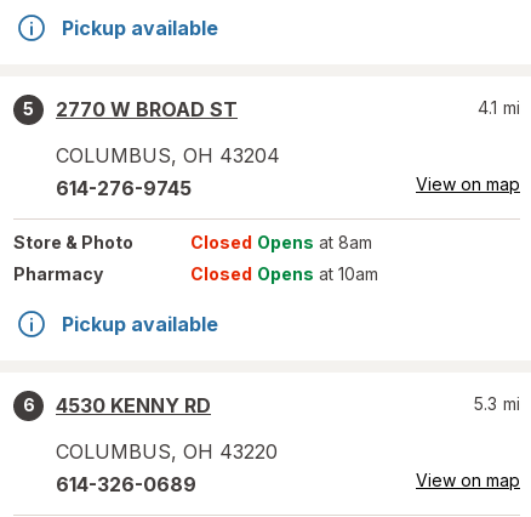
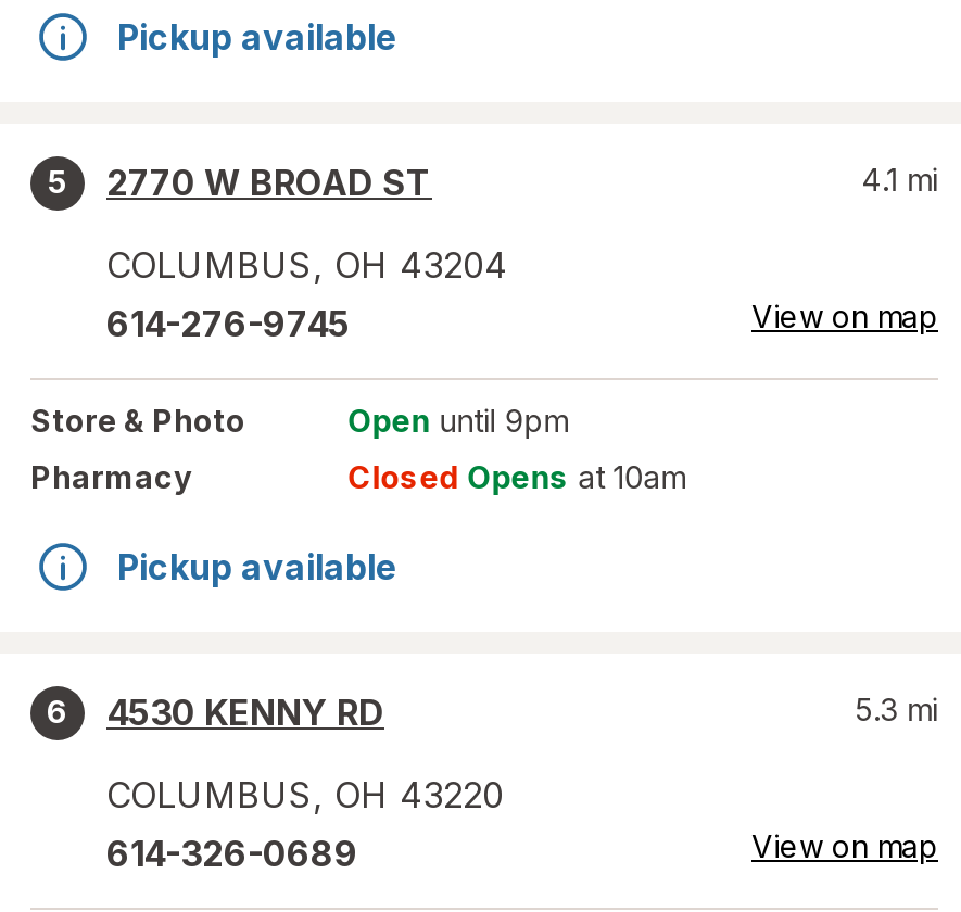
[191,232,373,252] Closed Opens at 8am -> [348,402,567,439] Open until 9pm

